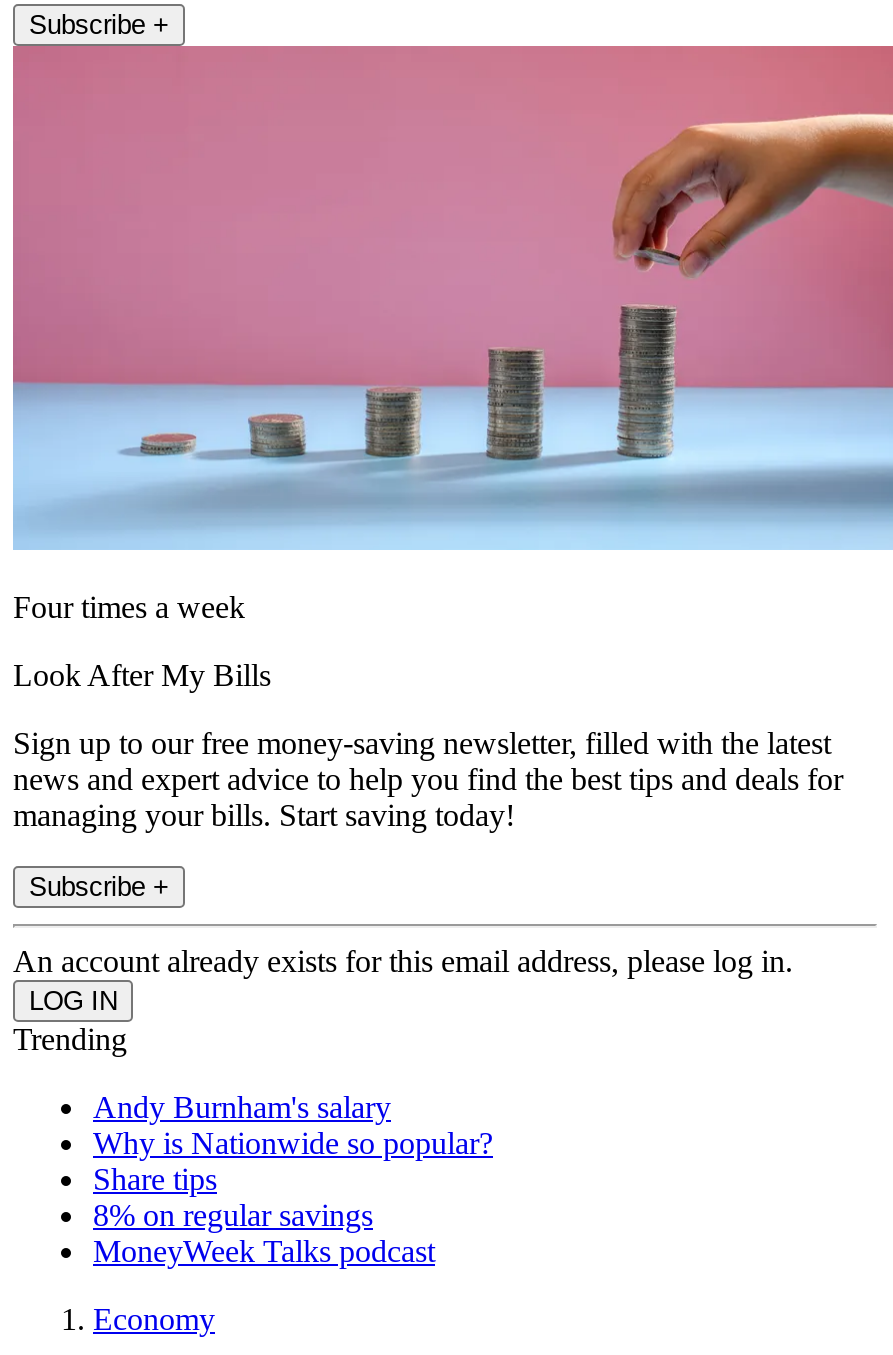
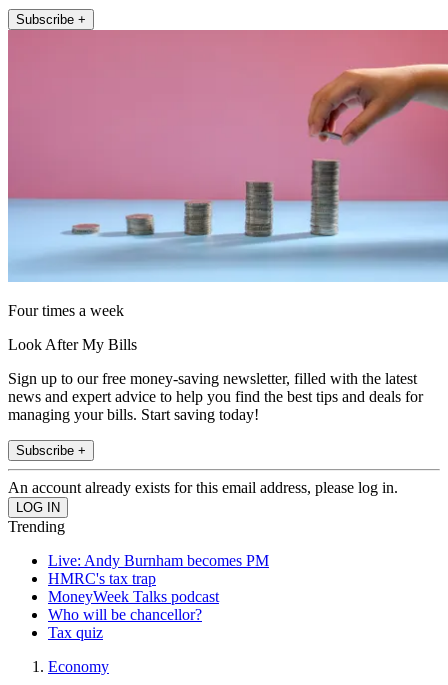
[93,1090,493,1232] Andy Burnham's salary | Why is Nationwide so popular? | Share tips | 8% on regular savings -> [48,552,269,587] Live: Andy Burnham becomes PM | HMRC's tax trap
moved [93,1234,435,1268] -> [48,588,219,605]: MoneyWeek Talks podcast
none -> [48,606,202,641] Who will be chancellor? | Tax quiz

